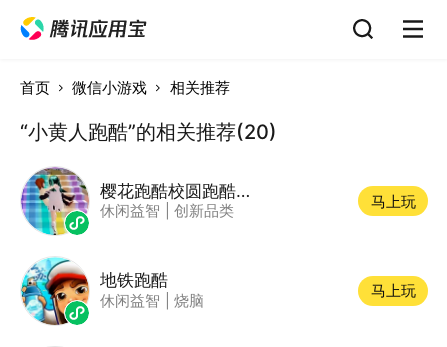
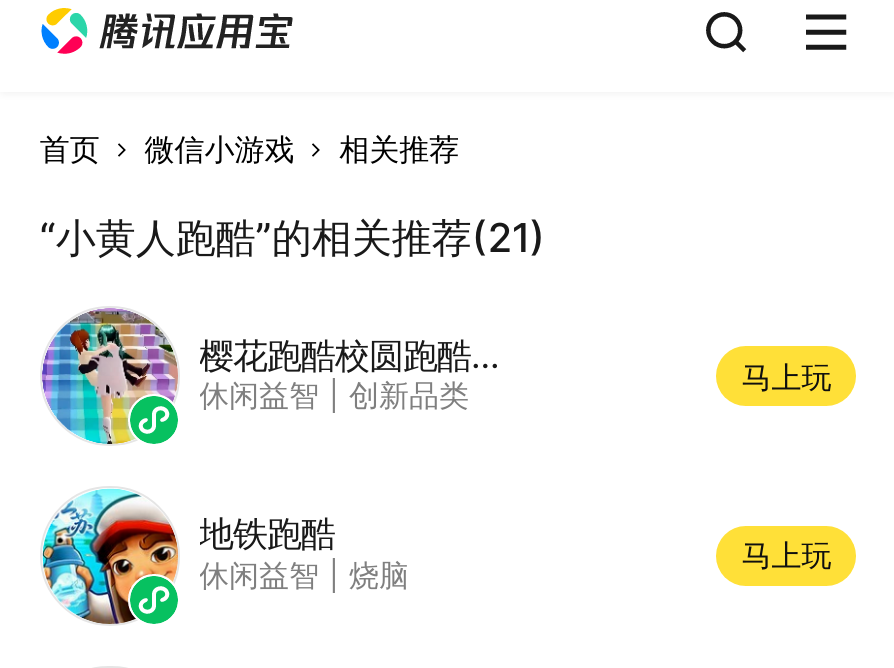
[20,119,277,143] “小黄人跑酷”的相关推荐(20) -> [40,213,546,261] “小黄人跑酷”的相关推荐(21)

